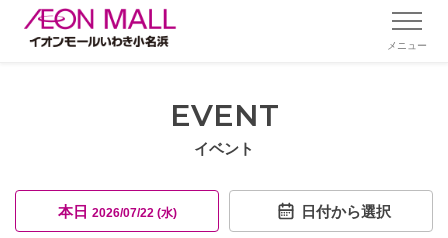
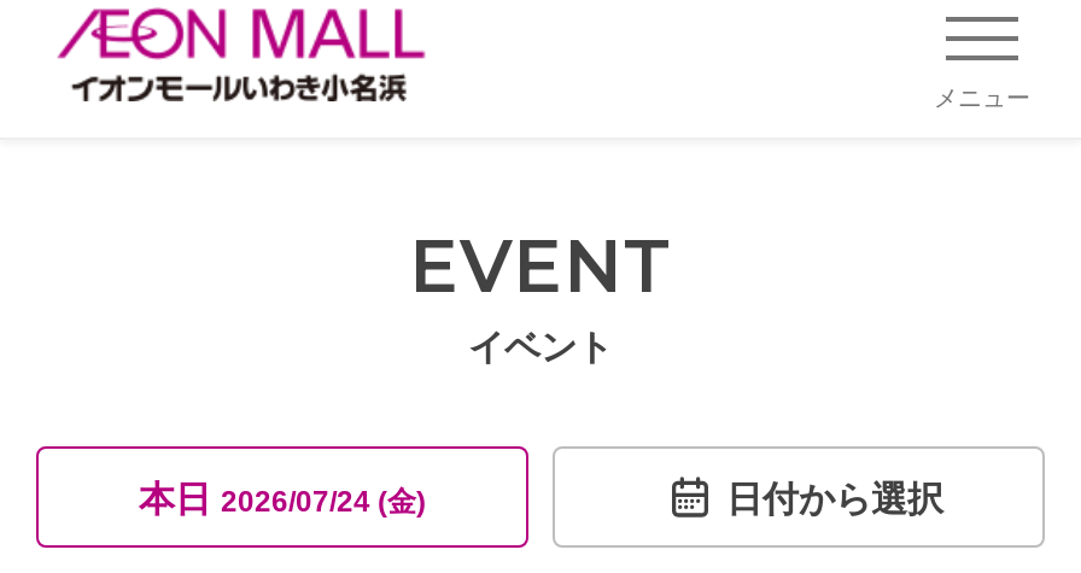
[57,202,176,219] 本日2026/07/22 (水) -> [139,476,426,518] 本日2026/07/24 (金)

